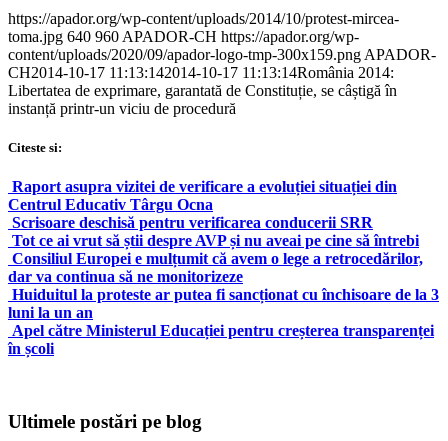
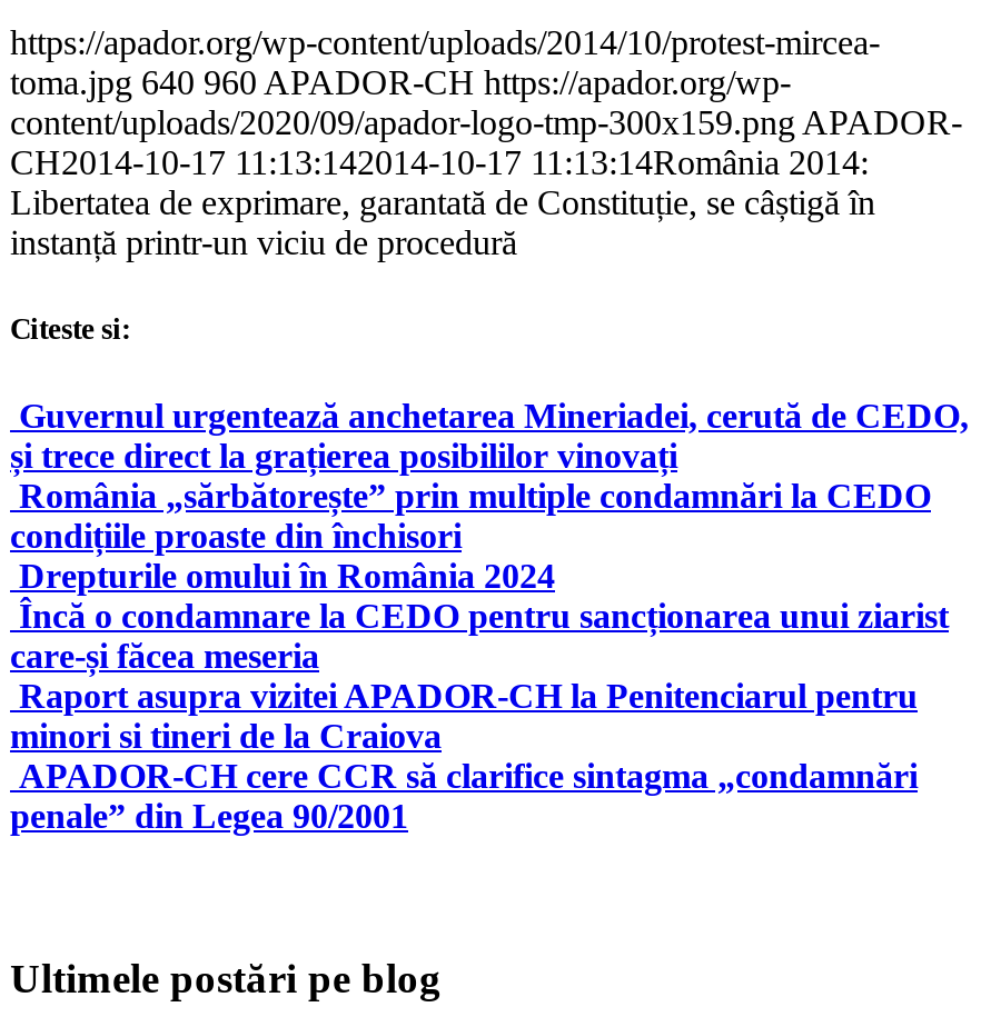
[8,178,439,357] Raport asupra vizitei de verificare a evoluției situației din | Centrul Educativ Târgu Ocna | Scrisoare deschisă pentru verificarea conducerii SRR | Tot ce ai vrut să știi despre AVP și nu aveai pe cine să întrebi | Consiliul Europei e mulțumit că avem o lege a retrocedărilor, | dar va continua să ne monitorizeze | Huiduitul la proteste ar putea fi sancționat cu închisoare de la 3 | luni la un an | Apel către Ministerul Educației pentru creșterea transparenței | în școli -> [10,397,969,835] Guvernul urgentează anchetarea Mineriadei, cerută de CEDO, | și trece direct la grațierea posibililor vinovați | România „sărbătorește” prin multiple condamnări la CEDO | condițiile proaste din închisori | Drepturile omului în România 2024 | Încă o condamnare la CEDO pentru sancționarea unui ziarist | care-și făcea meseria | Raport asupra vizitei APADOR-CH la Penitenciarul pentru | minori si tineri de la Craiova | APADOR-CH cere CCR să clarifice sintagma „condamnări | penale” din Legea 90/2001

